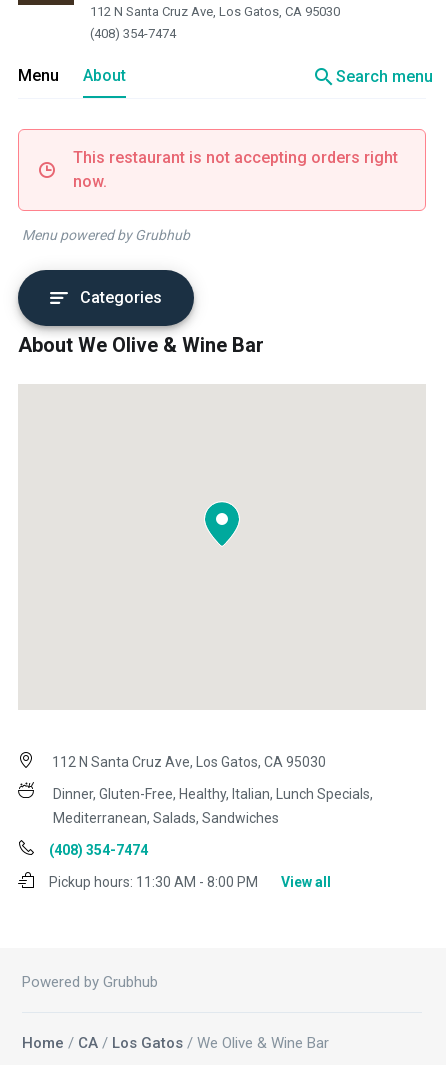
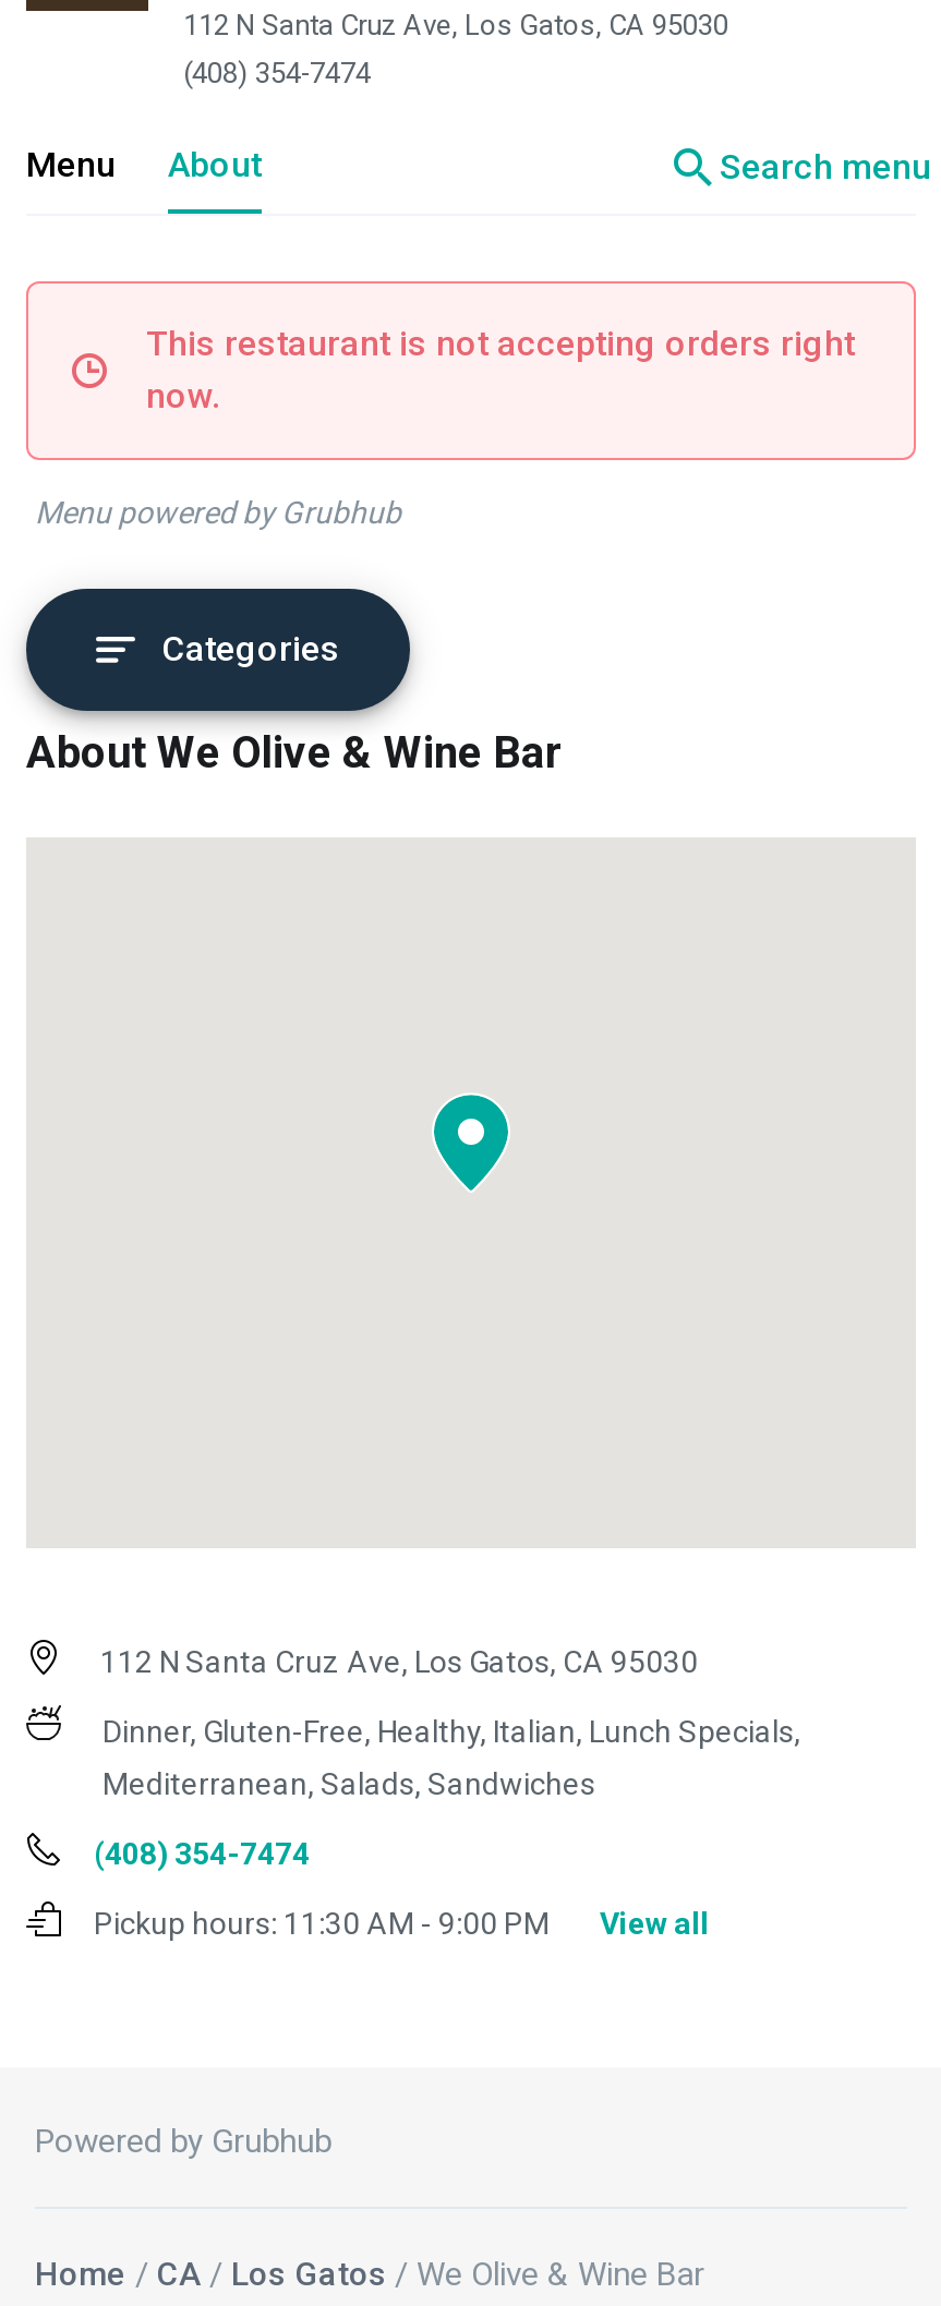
[49,874,261,890] Pickup hours: 11:30 AM - 8:00 PM -> [94,1907,556,1942] Pickup hours: 11:30 AM - 9:00 PM

